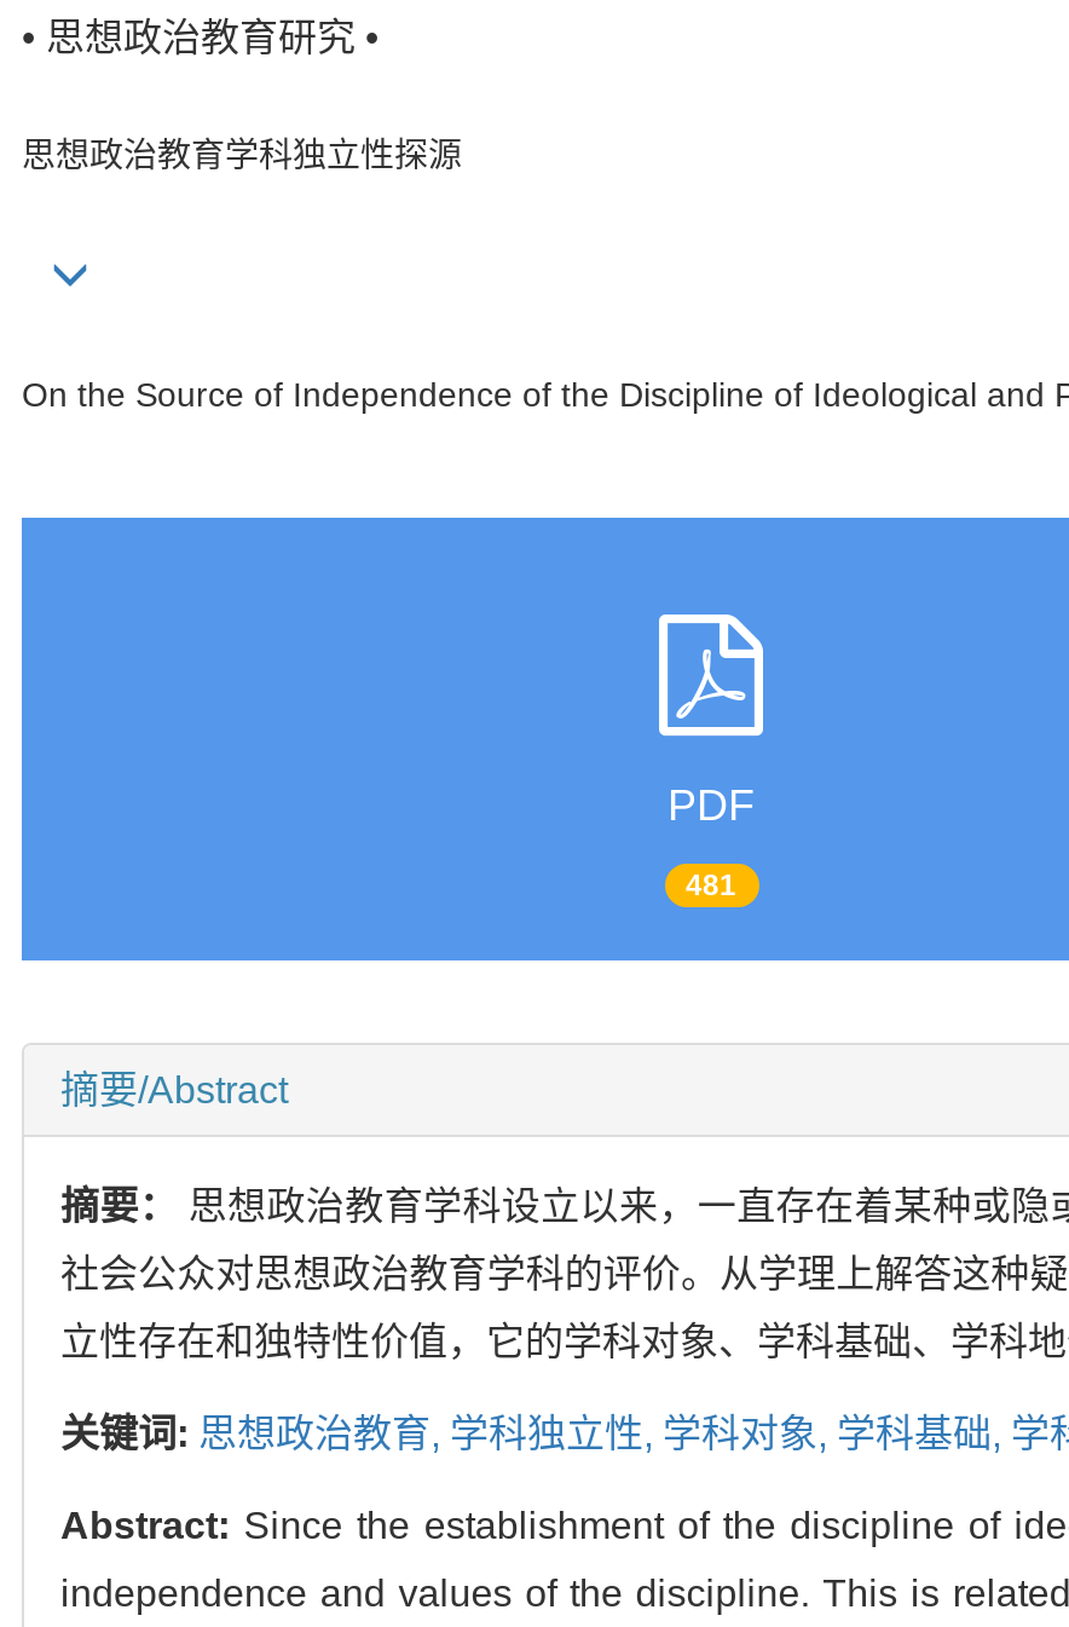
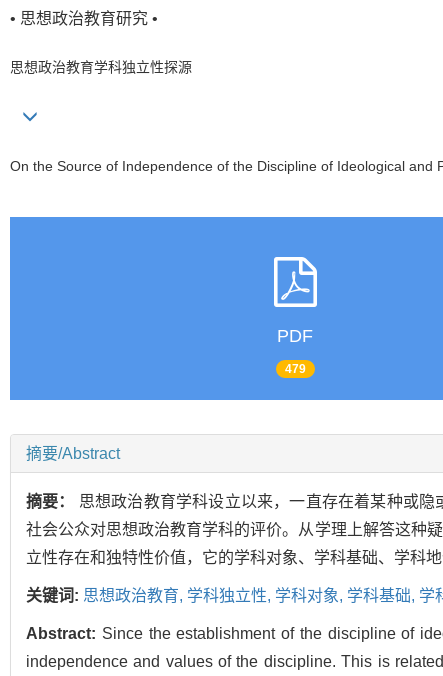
[686,869,736,903] 481 -> [284,362,305,376] 479

